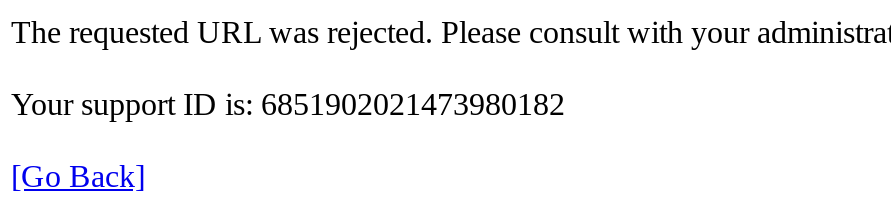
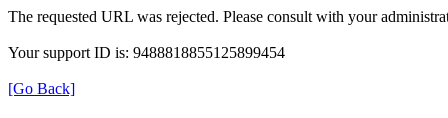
[11,87,565,121] Your support ID is: 6851902021473980182 -> [8,44,285,61] Your support ID is: 9488818855125899454

